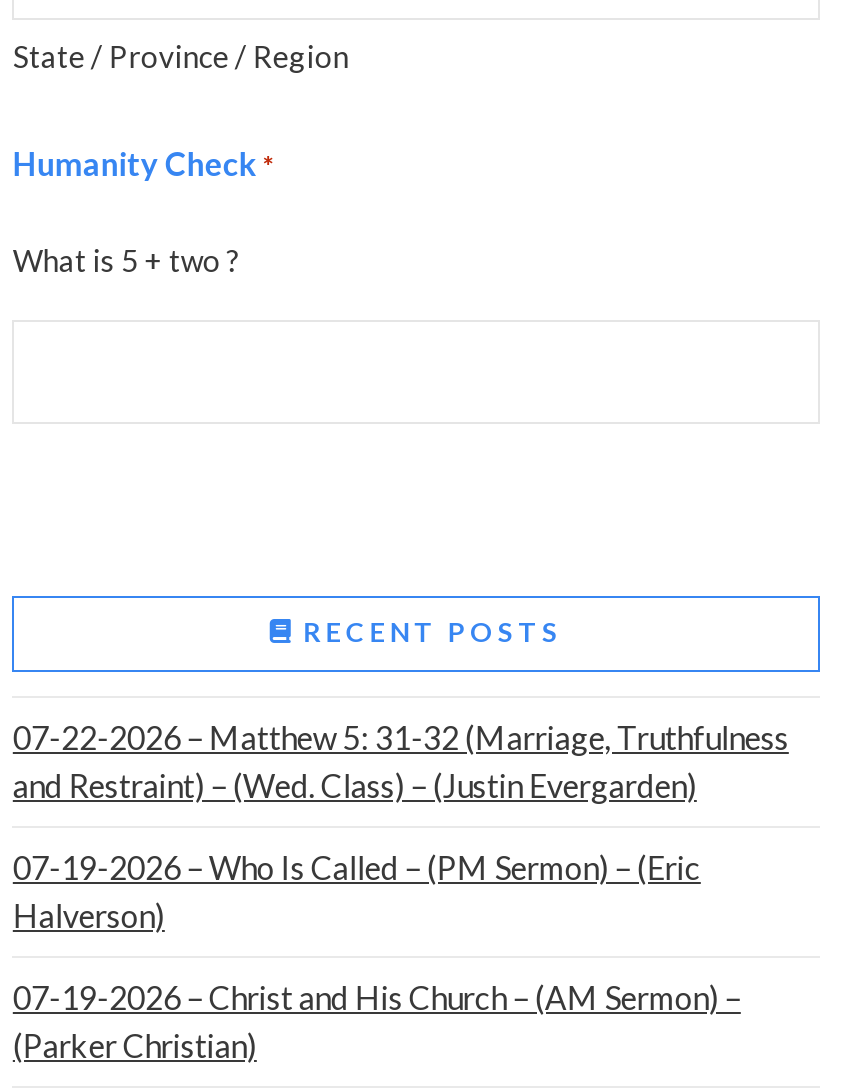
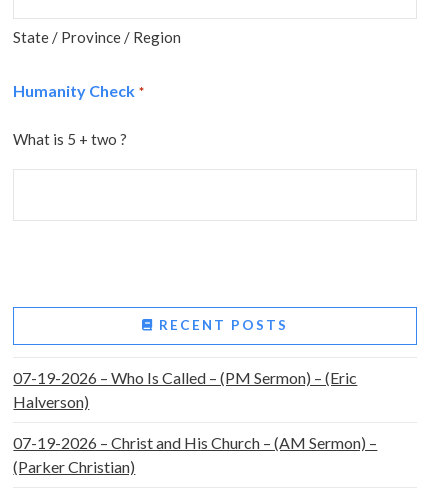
[13,718,789,804] 07-22-2026 – Matthew 5: 31-32 (Marriage, Truthfulness | and Restraint) – (Wed. Class) – (Justin Evergarden) -> none

